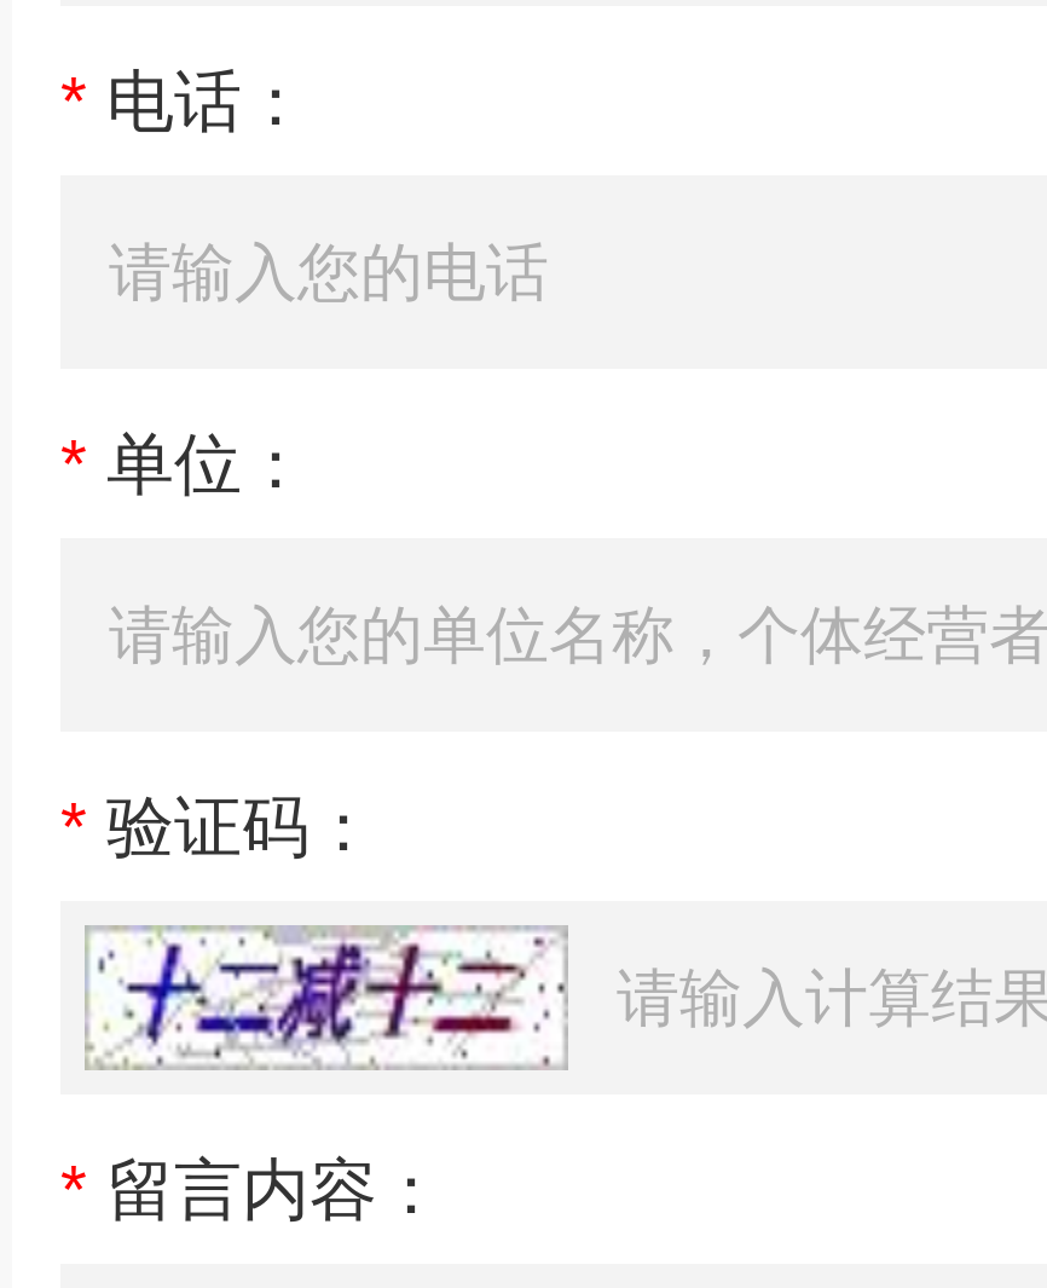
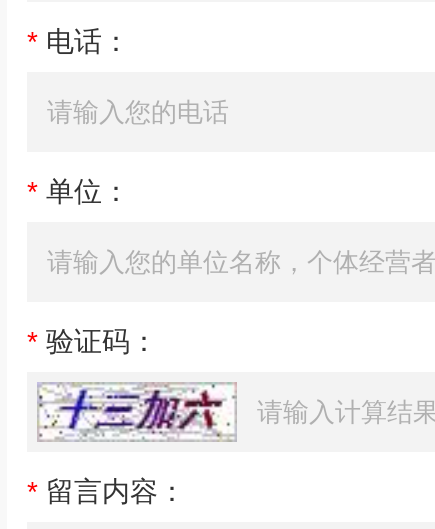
[85,925,566,1068] [image] -> [37,382,237,441] [image]

